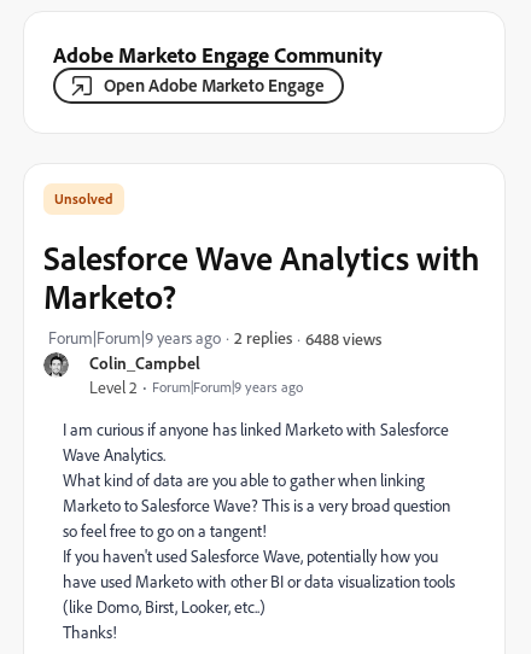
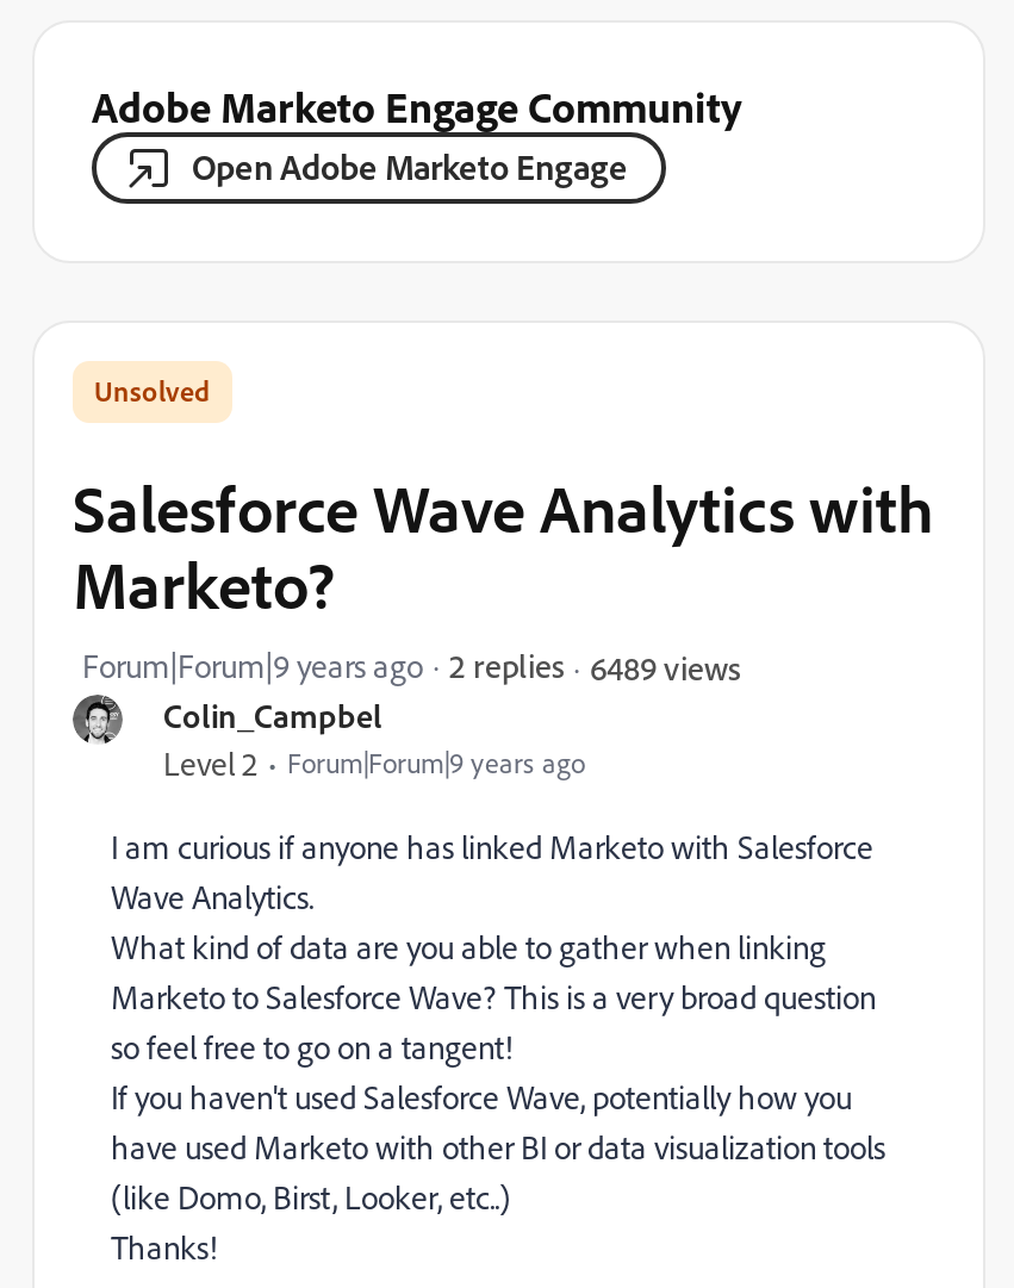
[305,328,381,348] 6488 views -> [590,646,740,686] 6489 views

